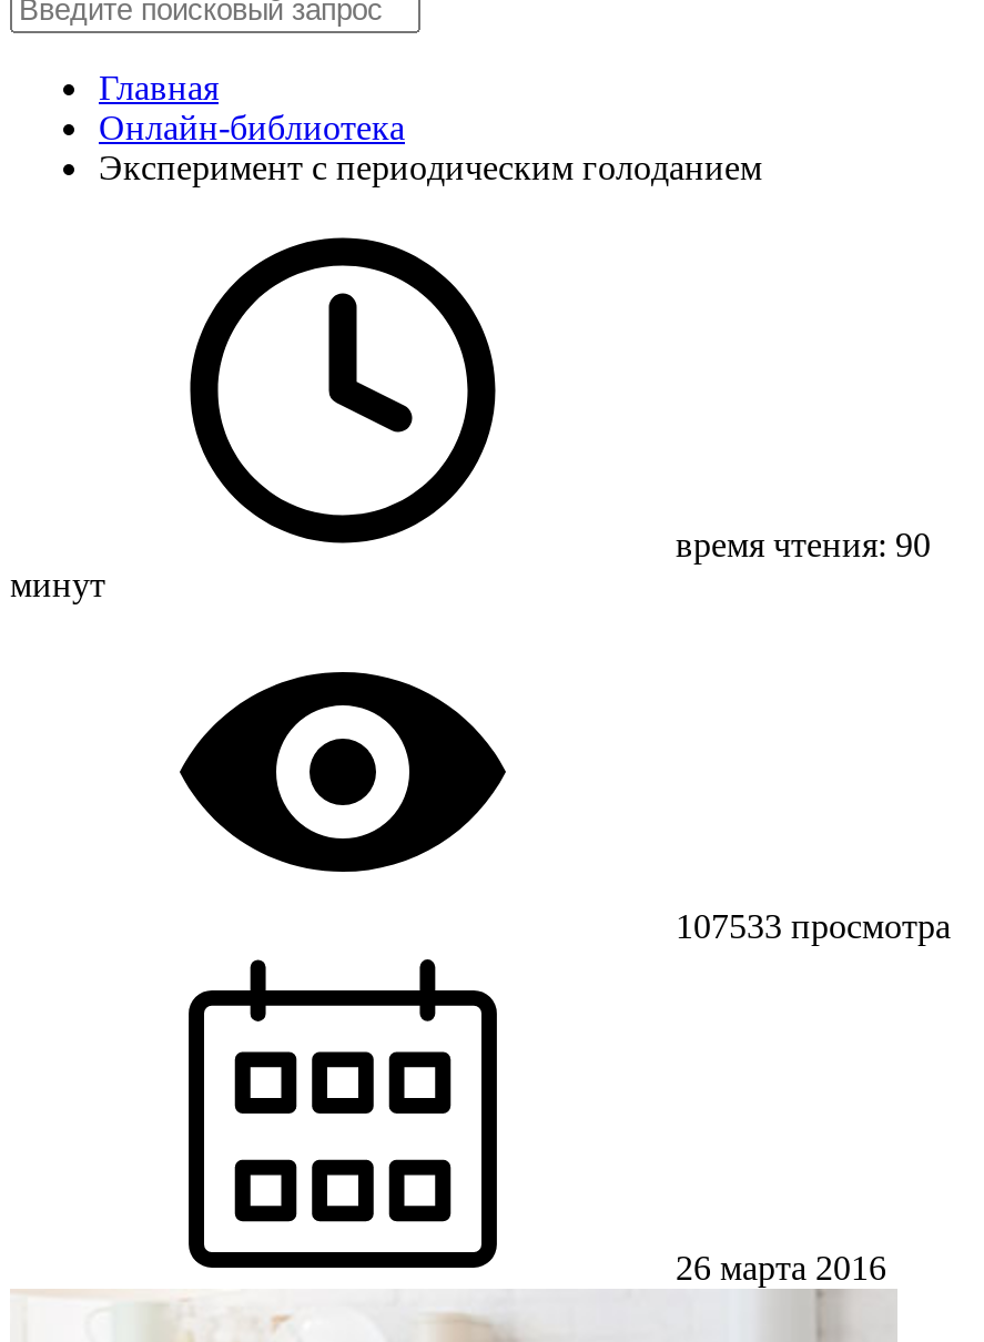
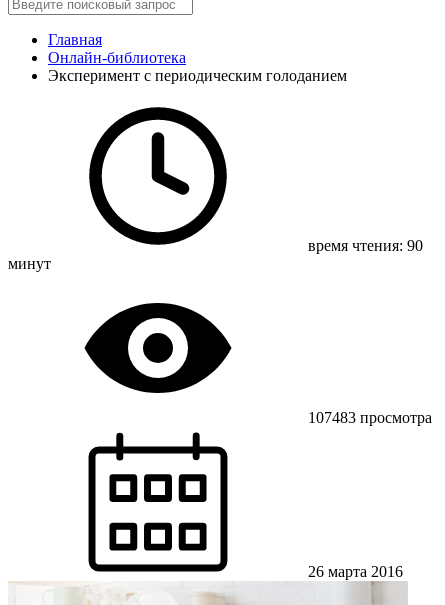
[676,907,951,945] 107533 просмотра -> [308,409,432,426] 107483 просмотра

